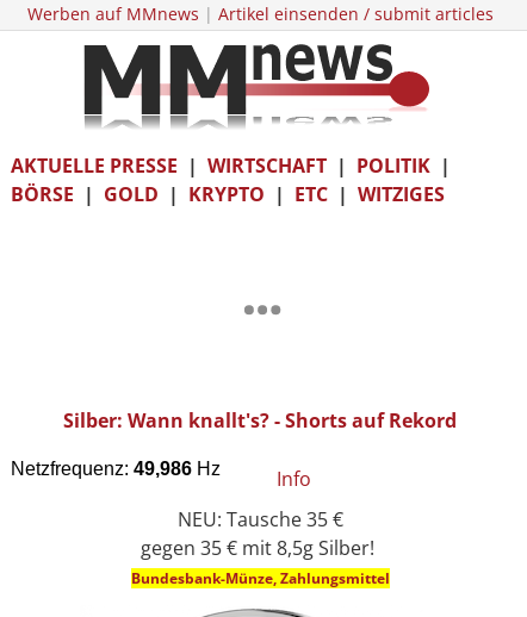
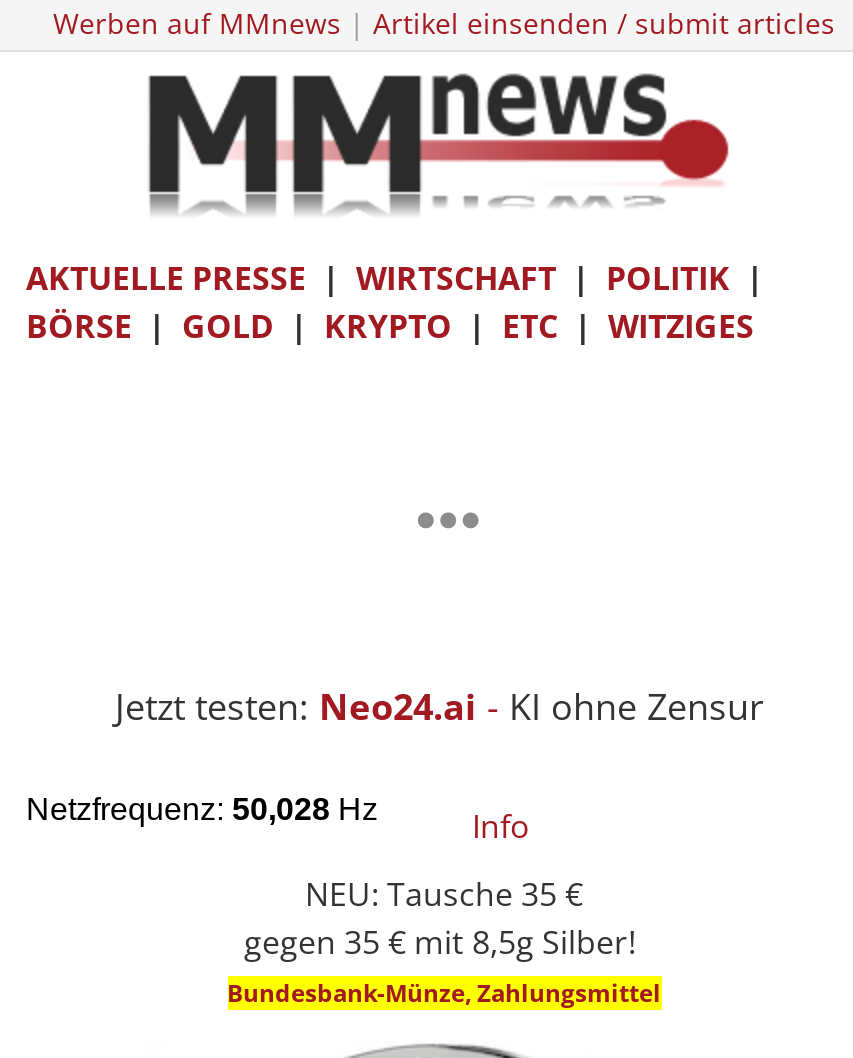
[63,407,457,434] Silber: Wann knallt's? - Shorts auf Rekord -> [115,682,773,730] Jetzt testen: Neo24.ai - KI ohne Zensur

